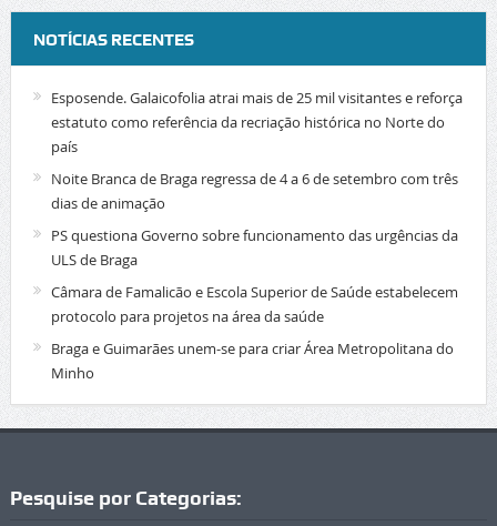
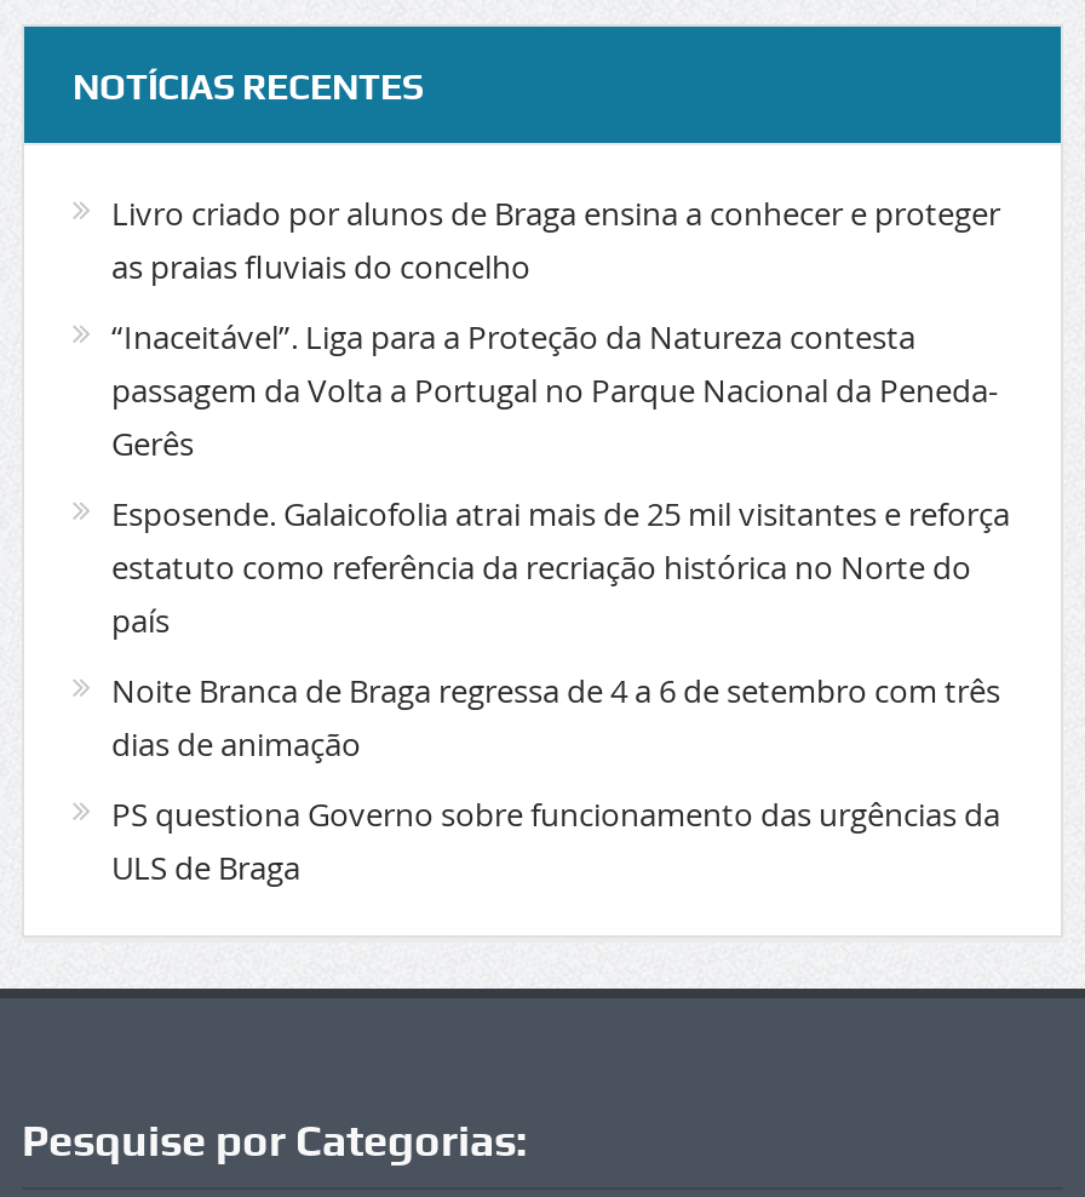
none -> [111,192,1000,466] Livro criado por alunos de Braga ensina a conhecer e proteger | as praias fluviais do concelho | “Inaceitável”. Liga para a Proteção da Natureza contesta | passagem da Volta a Portugal no Parque Nacional da Peneda- | Gerês
moved [51,88,463,270] -> [111,492,1010,890]: Esposende. Galaicofolia atrai mais de 25 mil visitantes e reforça | estatuto como referência da recriação histórica no Norte do | país | Noite Branca de Braga regressa de 4 a 6 de setembro com três | dias de animação | PS questiona Governo sobre funcionamento das urgências da | ULS de Braga
[51,282,458,383] Câmara de Famalicão e Escola Superior de Saúde estabelecem | protocolo para projetos na área da saúde | Braga e Guimarães unem-se para criar Área Metropolitana do | Minho -> none

